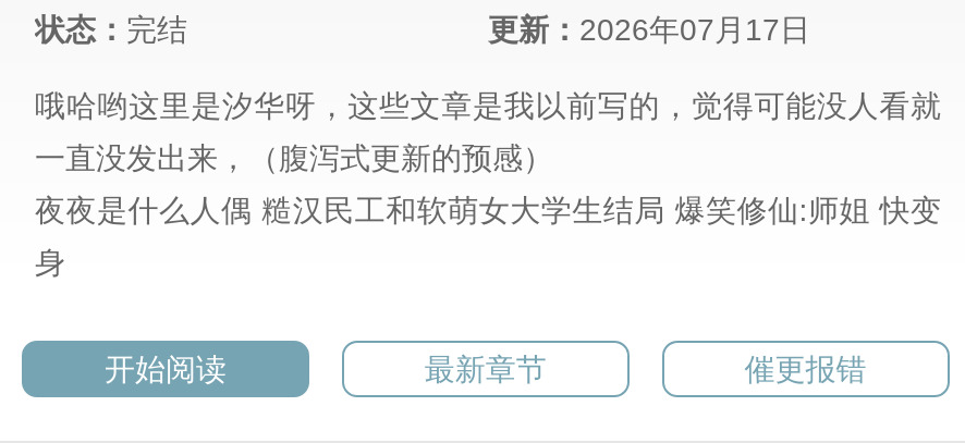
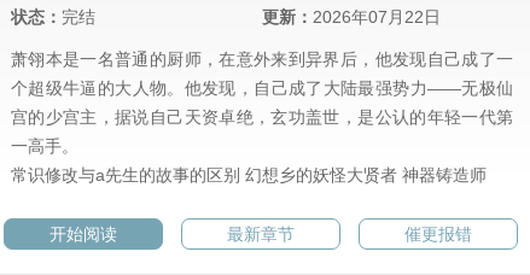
[35,13,941,281] 更新：2026年07月17日 | 哦哈哟这里是汐华呀，这些文章是我以前写的，觉得可能没人看就 | 一直没发出来，（腹泻式更新的预感） | 夜夜是什么人偶 糙汉民工和软萌女大学生结局 爆笑修仙:师姐 快变 | 身 -> [11,8,513,185] 更新：2026年07月22日 | 萧翎本是一名普通的厨师，在意外来到异界后，他发现自己成了一 | 个超级牛逼的大人物。他发现，自己成了大陆最强势力——无极仙 | 宫的少宫主，据说自己天资卓绝，玄功盖世，是公认的年轻一代第 | 一高手。 | 常识修改与a先生的故事的区别 幻想乡的妖怪大贤者 神器铸造师

